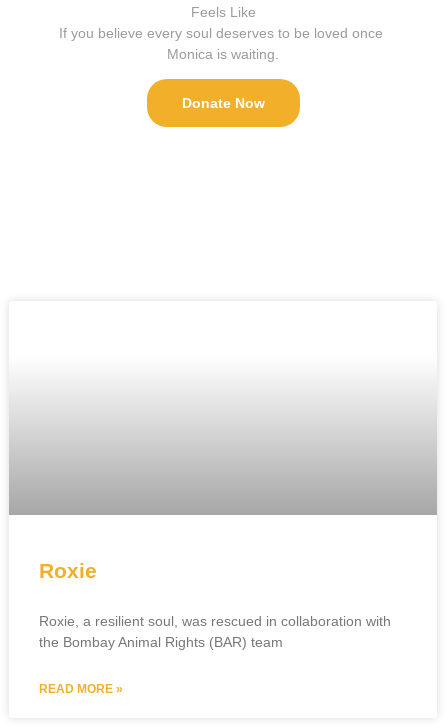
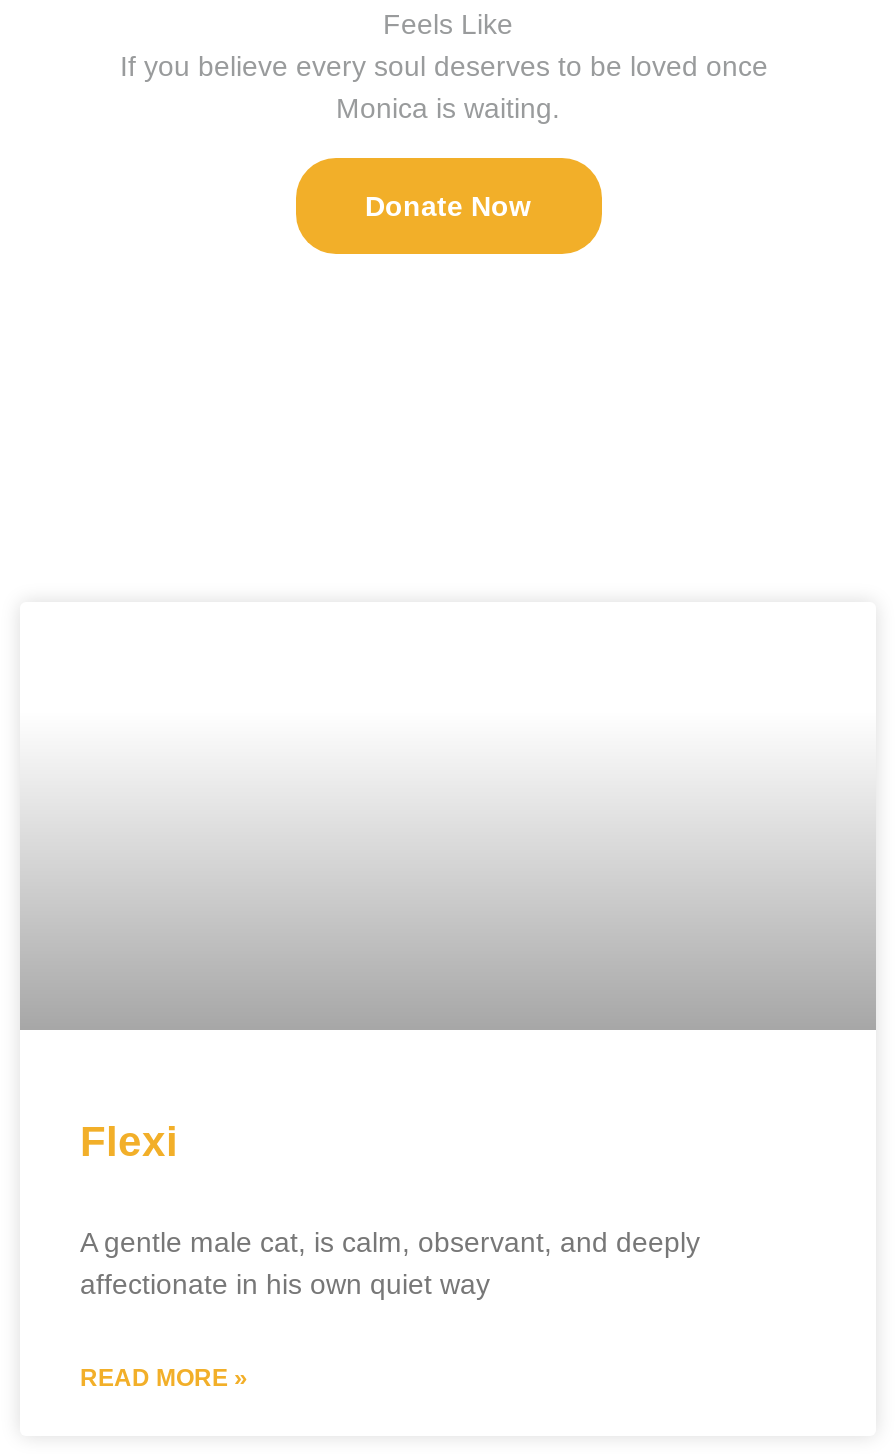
[39,559,97,582] Roxie -> [80,1118,178,1164] Flexi
[39,613,391,650] Roxie, a resilient soul, was rescued in collaboration with | the Bombay Animal Rights (BAR) team -> [80,1226,700,1300] A gentle male cat, is calm, observant, and deeply | affectionate in his own quiet way

